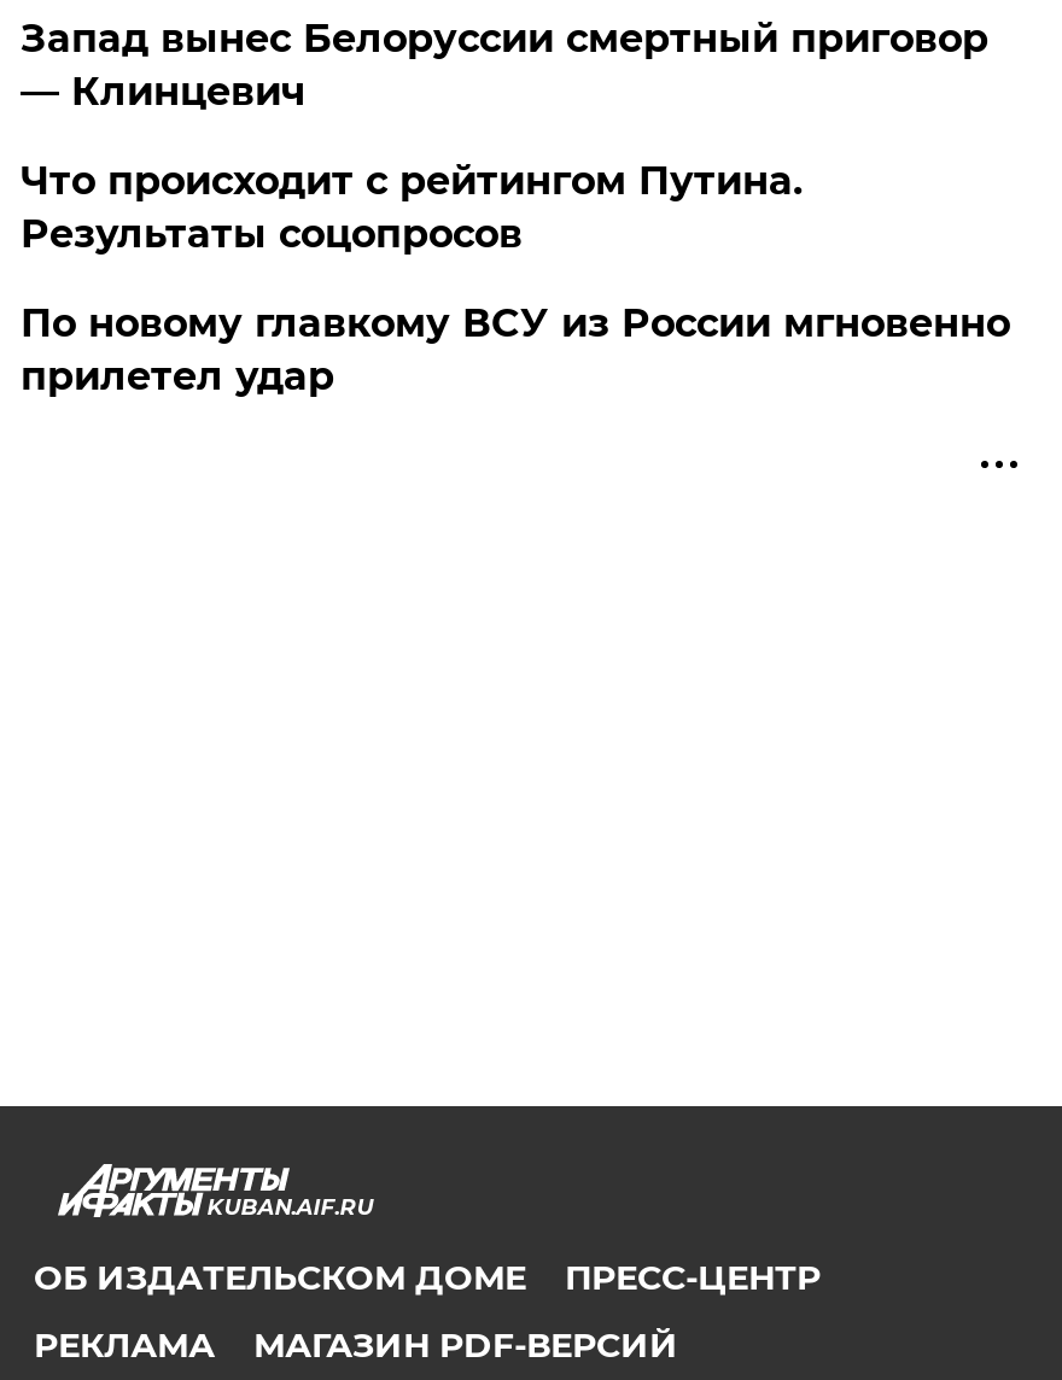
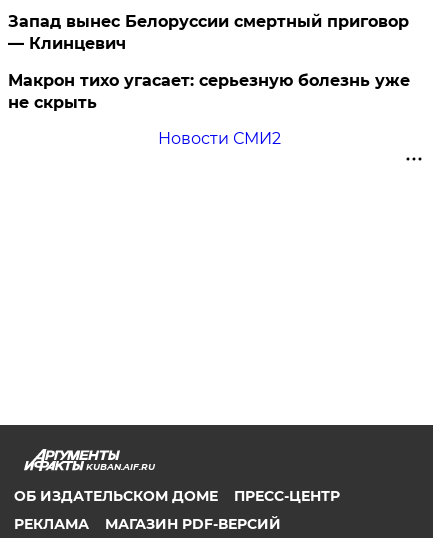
[20,159,802,258] Что происходит с рейтингом Путина. | Результаты соцопросов -> [8,71,410,112] Макрон тихо угасает: серьезную болезнь уже | не скрыть
[20,302,1010,400] По новому главкому ВСУ из России мгновенно | прилетел удар -> [158,129,281,148] Новости СМИ2

